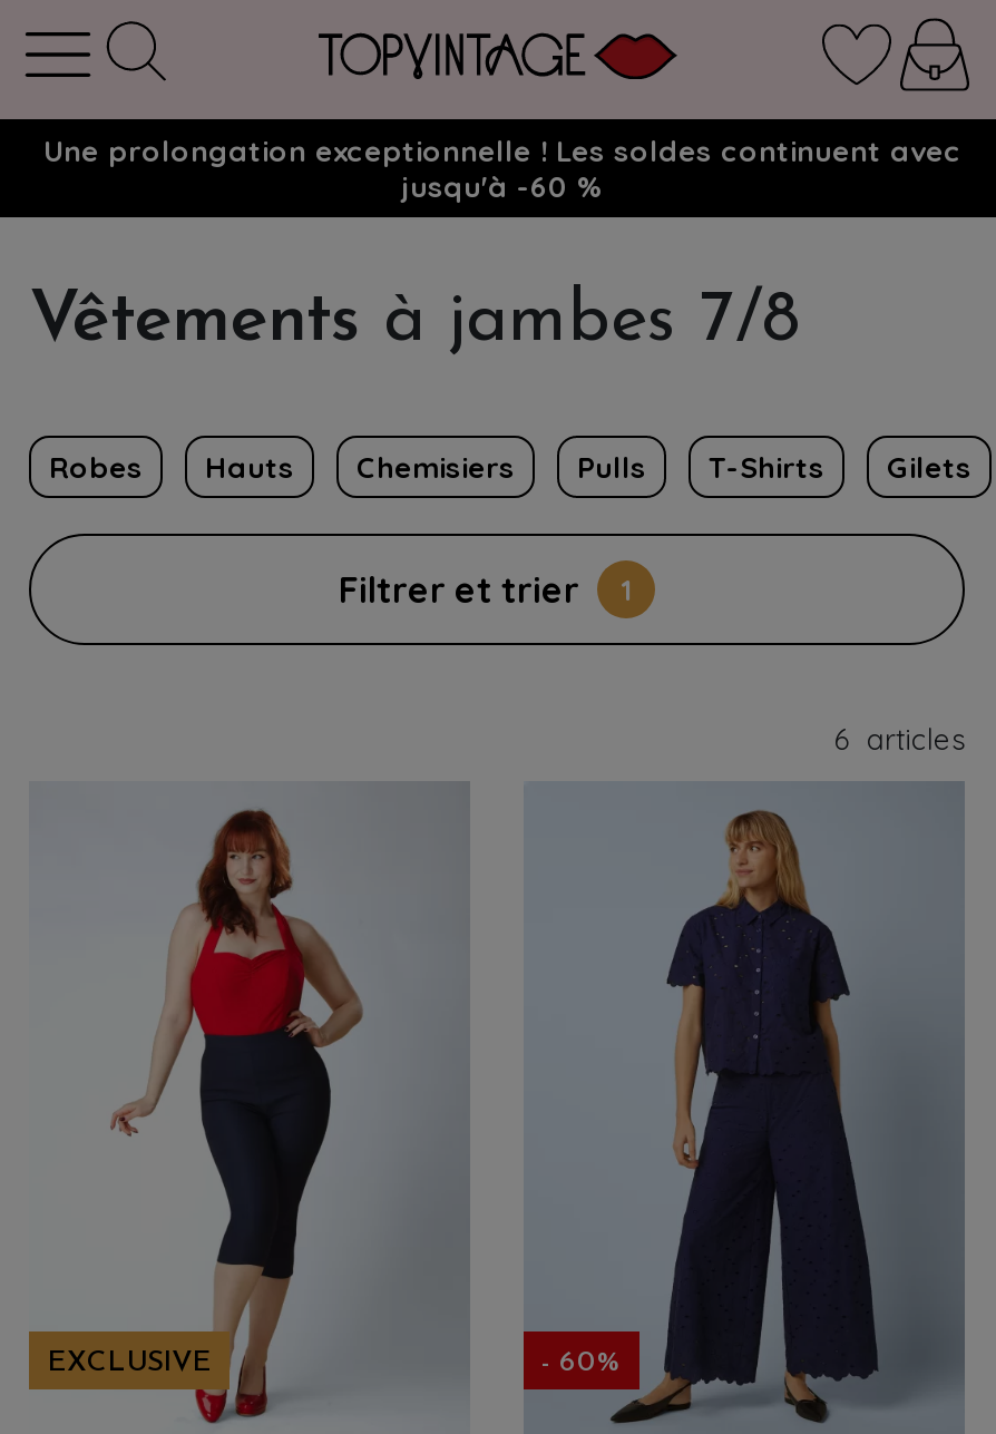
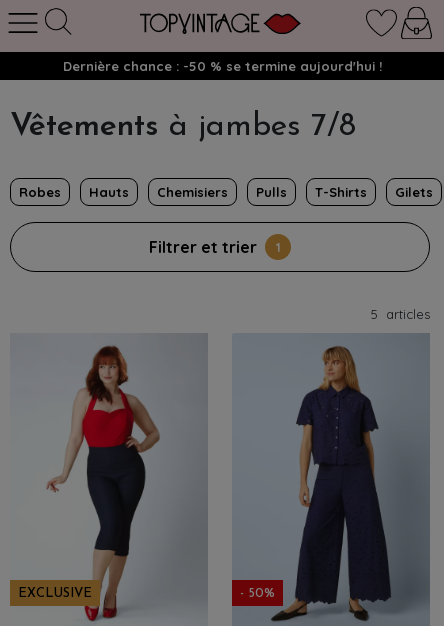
[43,133,961,204] Une prolongation exceptionnelle ! Les soldes continuent avec | jusqu'à -60 % -> [63,58,382,74] Dernière chance : -50 % se termine aujourd'hui !
[833,721,965,757] 6 articles -> [371,306,430,322] 5 articles
[541,1349,622,1378] - 60% -> [240,588,275,601] - 50%

